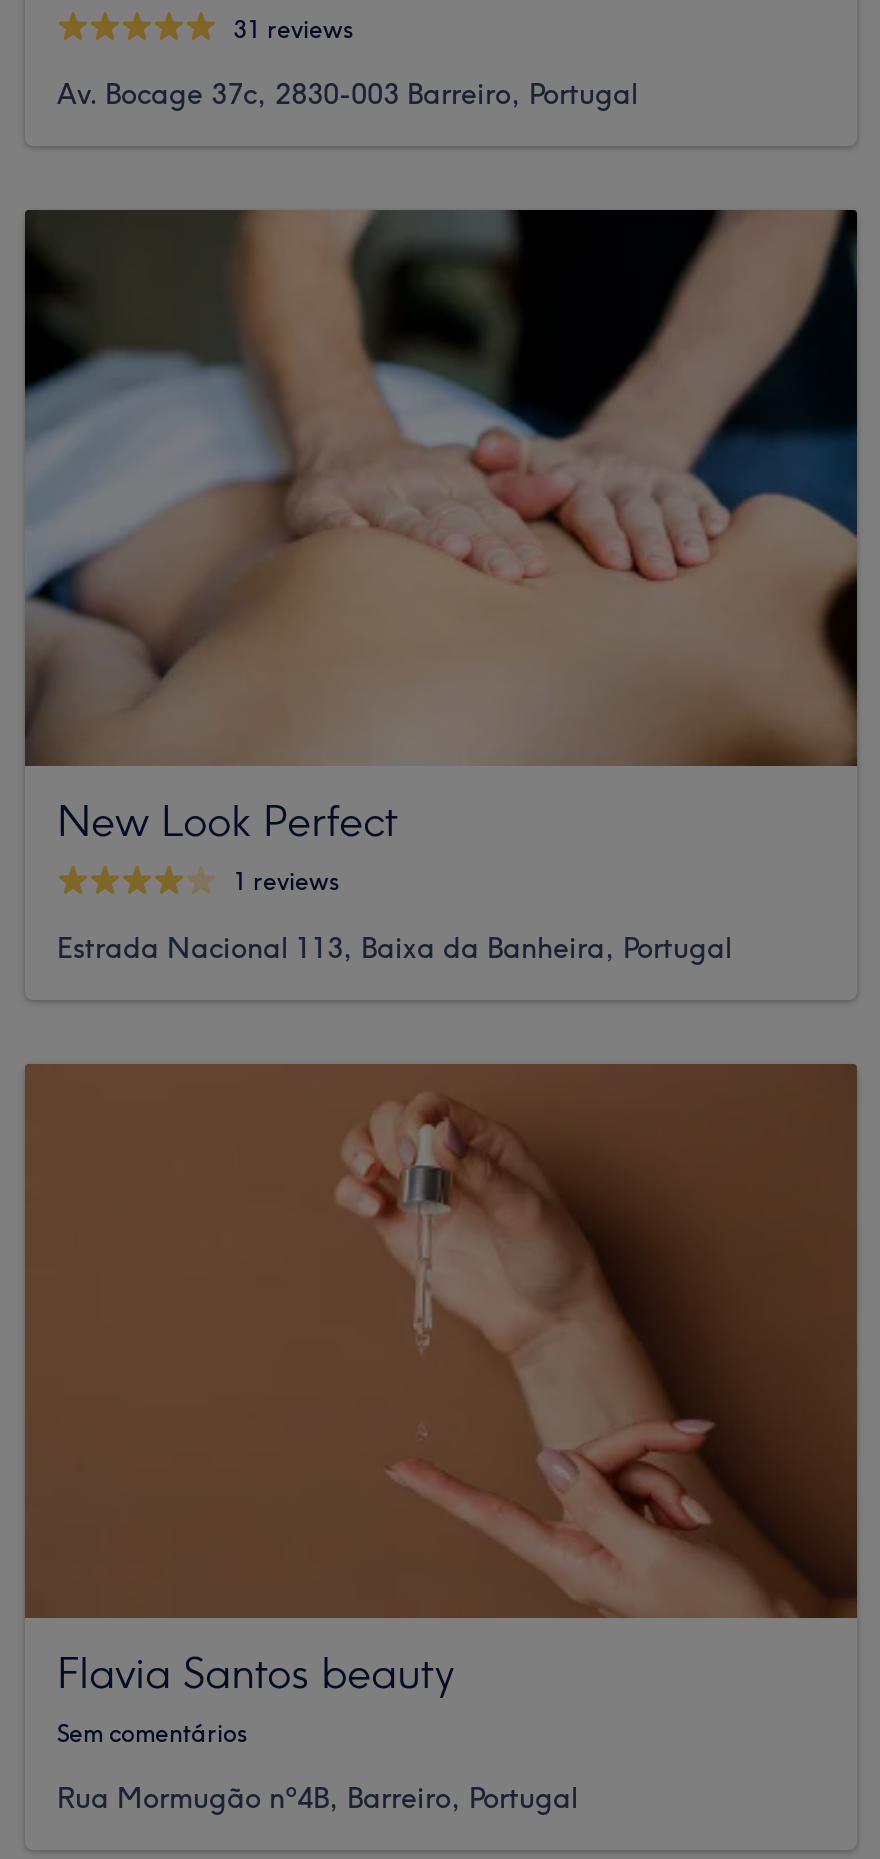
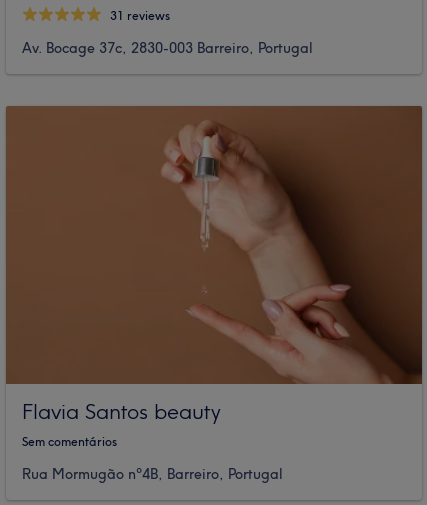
[23,208,859,965] [image] | New Look Perfect | 1 reviews | Estrada Nacional 113, Baixa da Banheira, Portugal -> none

